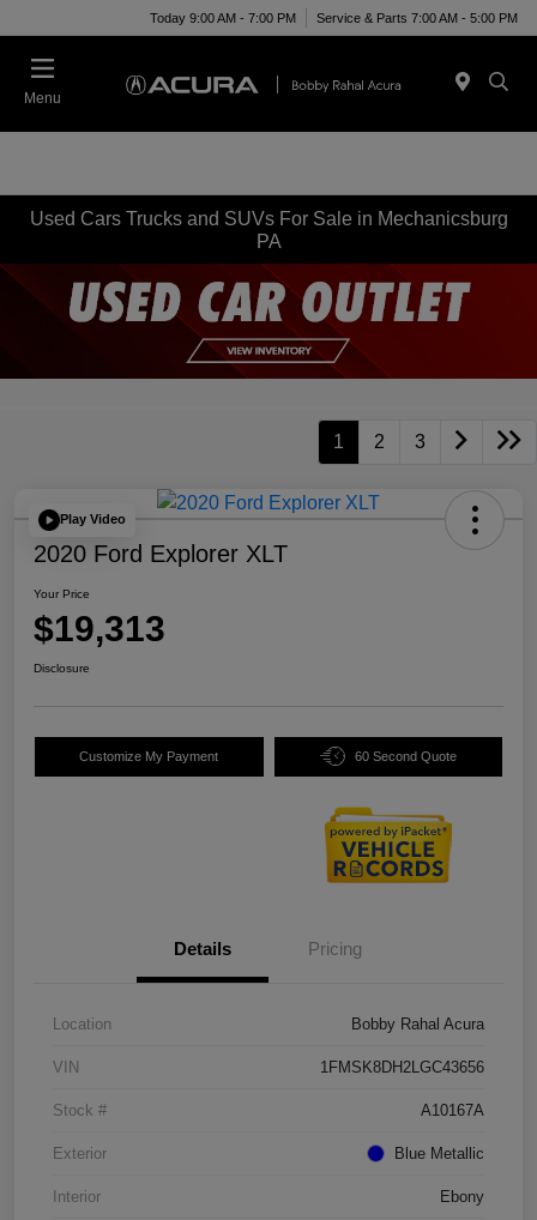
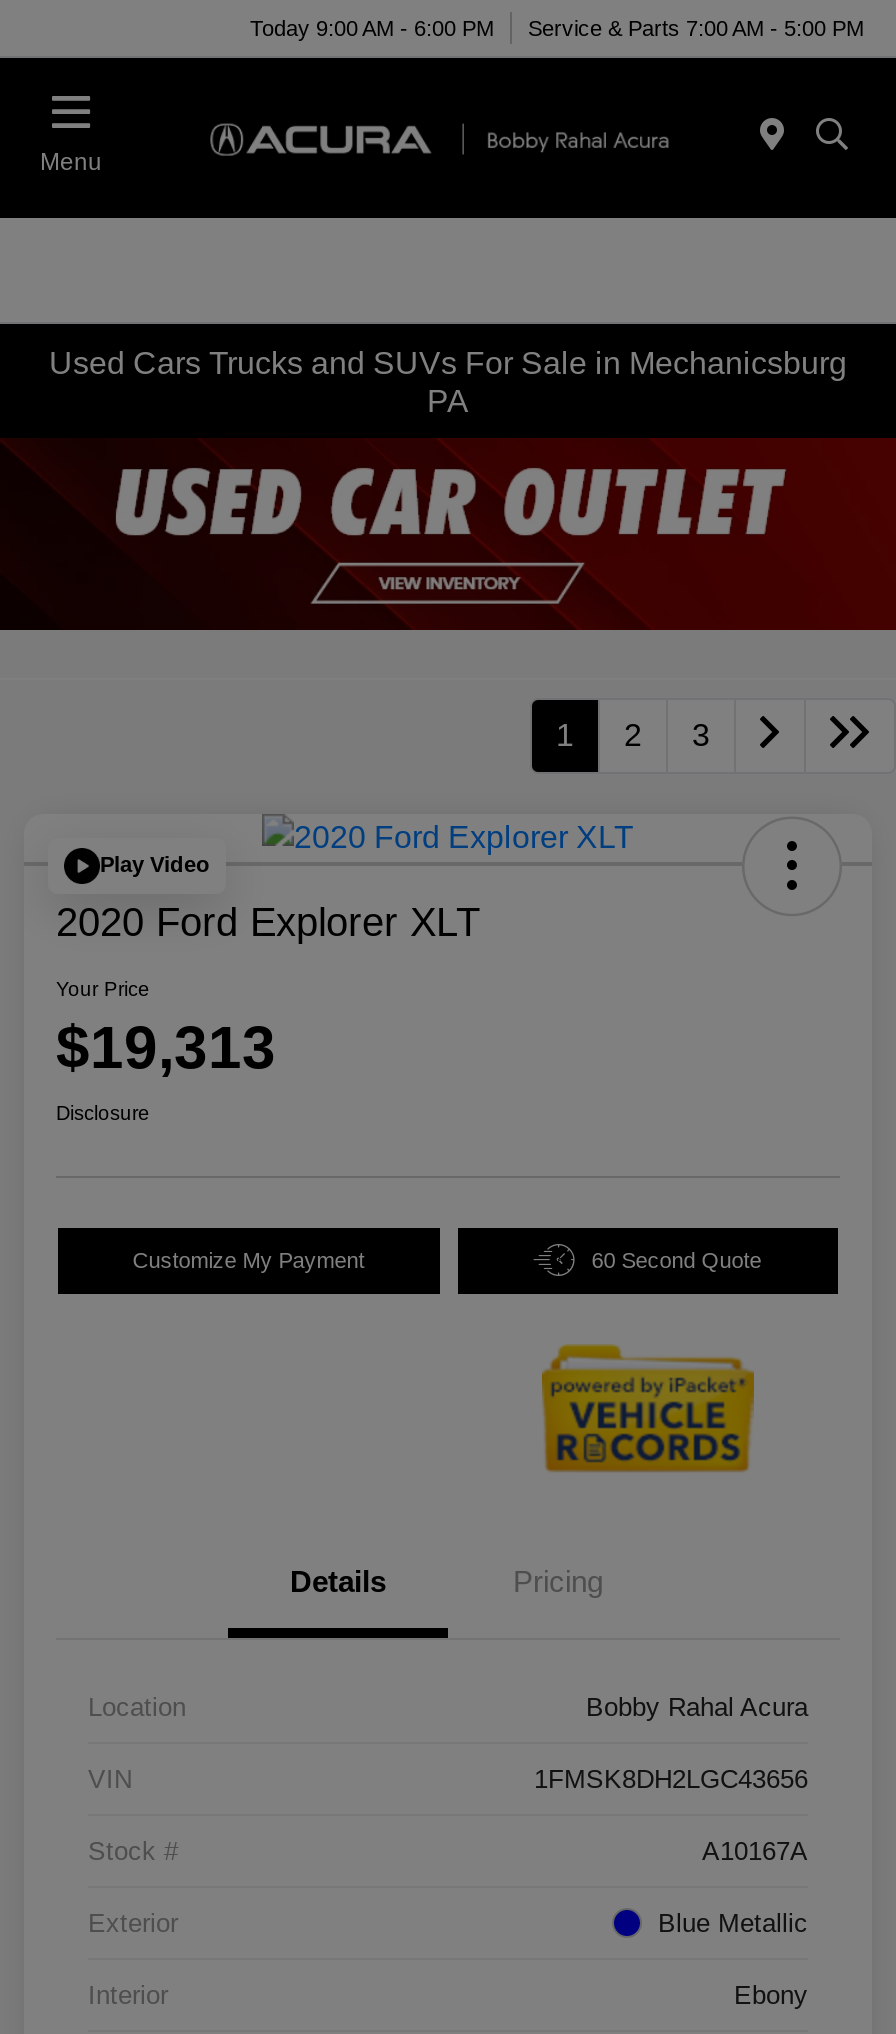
[150,10,518,25] Today 9:00 AM - 7:00 PM Service & Parts 7:00 AM - 5:00 PM -> [250,15,864,39] Today 9:00 AM - 6:00 PM Service & Parts 7:00 AM - 5:00 PM

